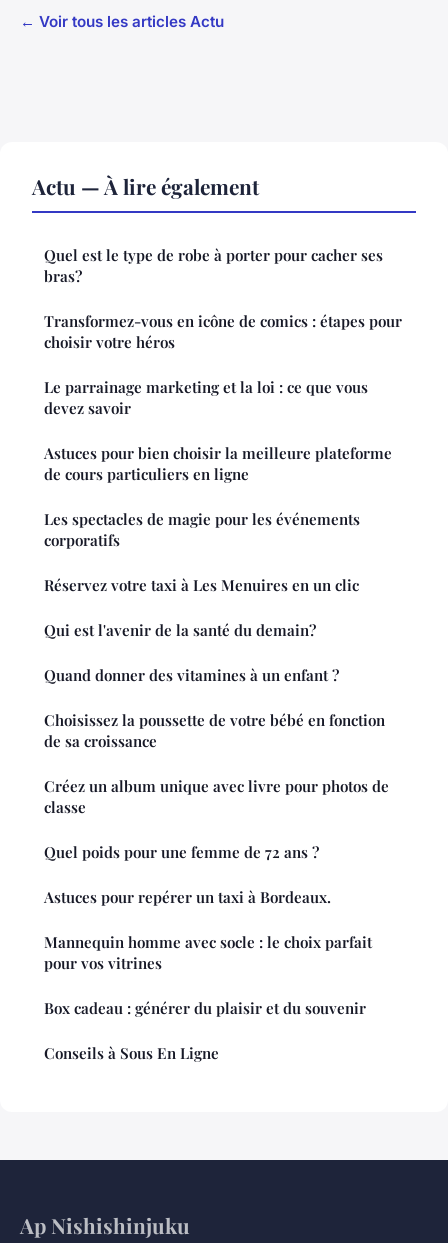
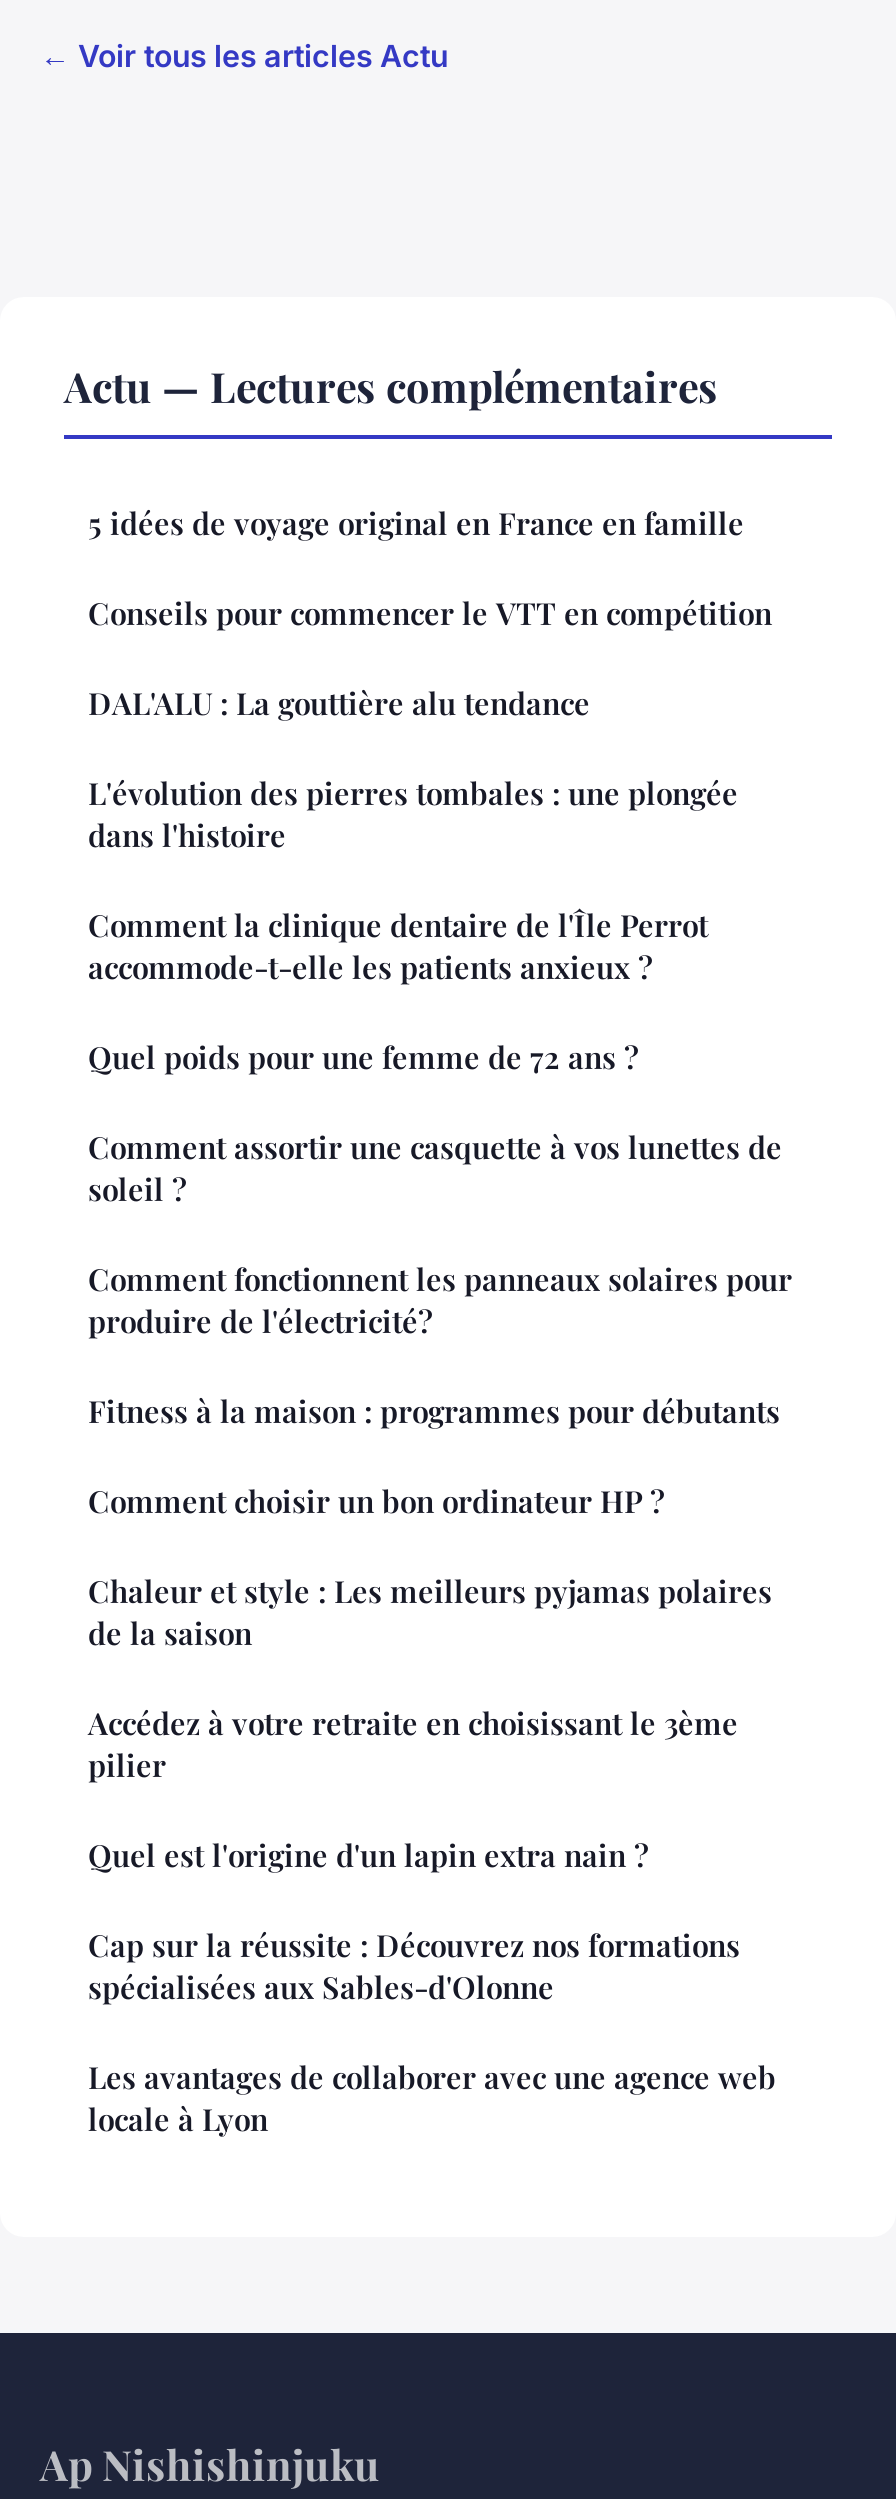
[32,172,402,817] Actu — À lire également | Quel est le type de robe à porter pour cacher ses | bras? | Transformez-vous en icône de comics : étapes pour | choisir votre héros | Le parrainage marketing et la loi : ce que vous | devez savoir | Astuces pour bien choisir la meilleure plateforme | de cours particuliers en ligne | Les spectacles de magie pour les événements | corporatifs | Réservez votre taxi à Les Menuires en un clic | Qui est l'avenir de la santé du demain? | Quand donner des vitamines à un enfant ? | Choisissez la poussette de votre bébé en fonction | de sa croissance | Créez un album unique avec livre pour photos de | classe -> [64,357,772,987] Actu — Lectures complémentaires | 5 idées de voyage original en France en famille | Conseils pour commencer le VTT en compétition | DAL'ALU : La gouttière alu tendance | L'évolution des pierres tombales : une plongée | dans l'histoire | Comment la clinique dentaire de l'Île Perrot | accommode-t-elle les patients anxieux ?
moved [44,842,319,862] -> [88,1037,638,1077]: Quel poids pour une femme de 72 ans ?
[44,887,372,1063] Astuces pour repérer un taxi à Bordeaux. | Mannequin homme avec socle : le choix parfait | pour vos vitrines | Box cadeau : générer du plaisir et du souvenir | Conseils à Sous En Ligne -> [88,1127,792,2139] Comment assortir une casquette à vos lunettes de | soleil ? | Comment fonctionnent les panneaux solaires pour | produire de l'électricité? | Fitness à la maison : programmes pour débutants | Comment choisir un bon ordinateur HP ? | Chaleur et style : Les meilleurs pyjamas polaires | de la saison | Accédez à votre retraite en choisissant le 3ème | pilier | Quel est l'origine d'un lapin extra nain ? | Cap sur la réussite : Découvrez nos formations | spécialisées aux Sables-d'Olonne | Les avantages de collaborer avec une agence web | locale à Lyon

